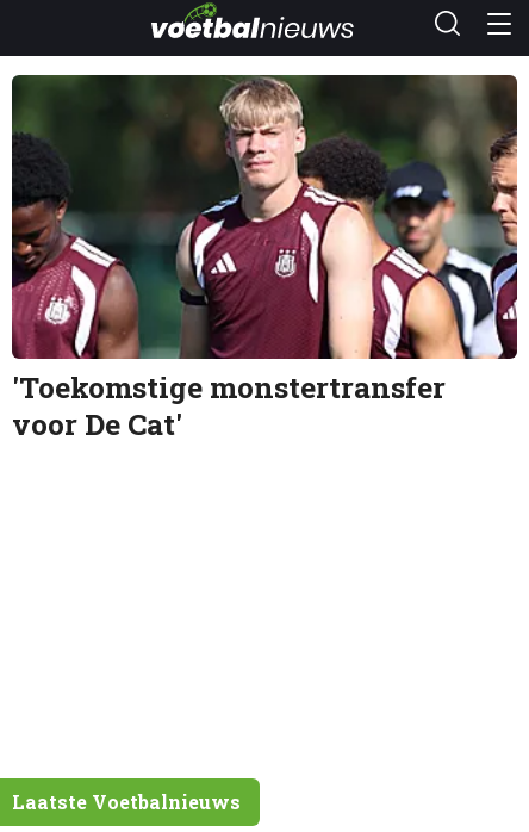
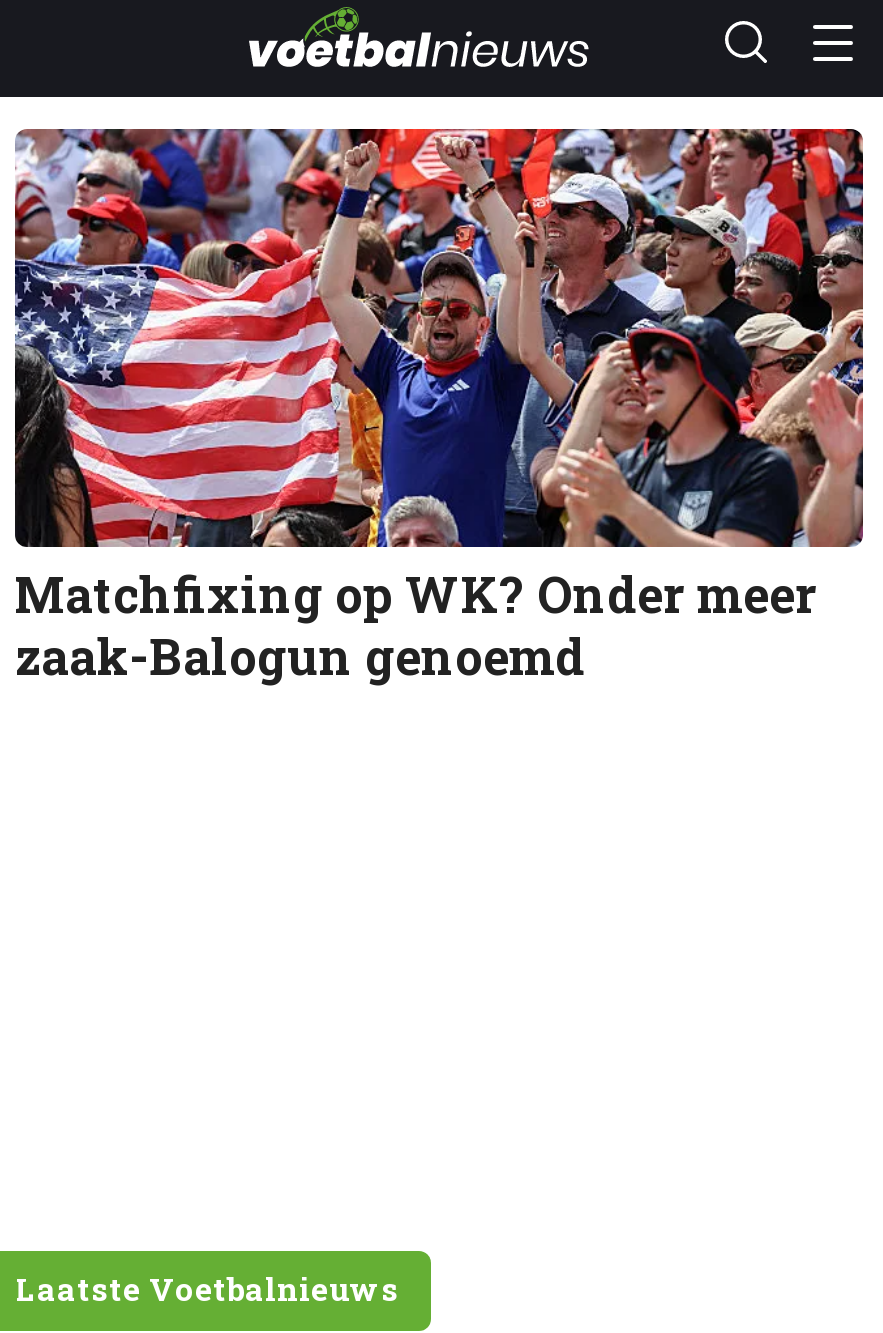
[11,74,518,444] [image] | 'Toekomstige monstertransfer | voor De Cat' -> [13,127,865,688] [image] | Matchfixing op WK? Onder meer | zaak-Balogun genoemd

